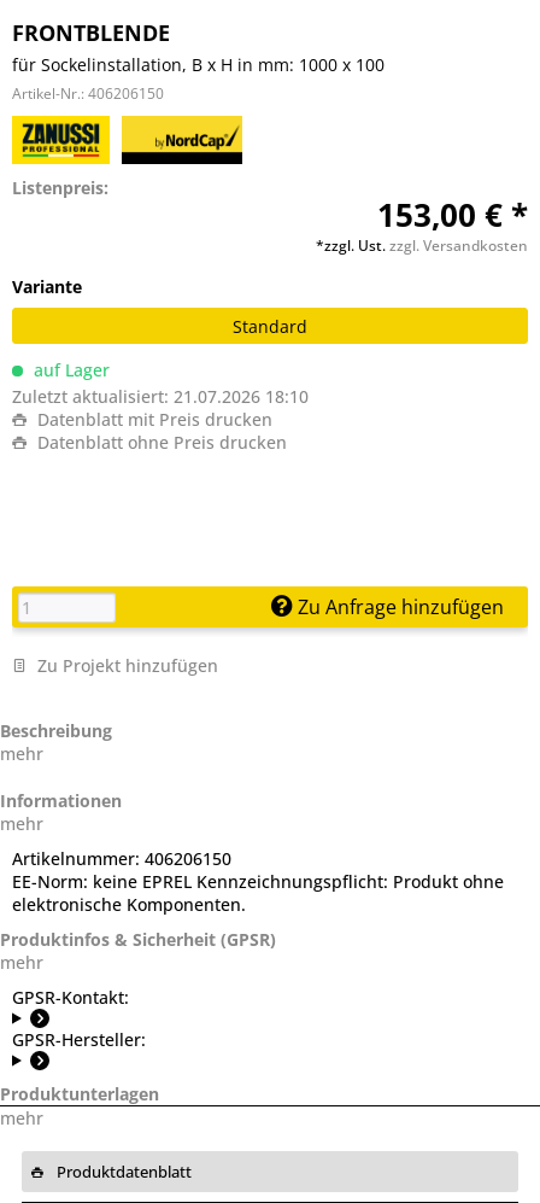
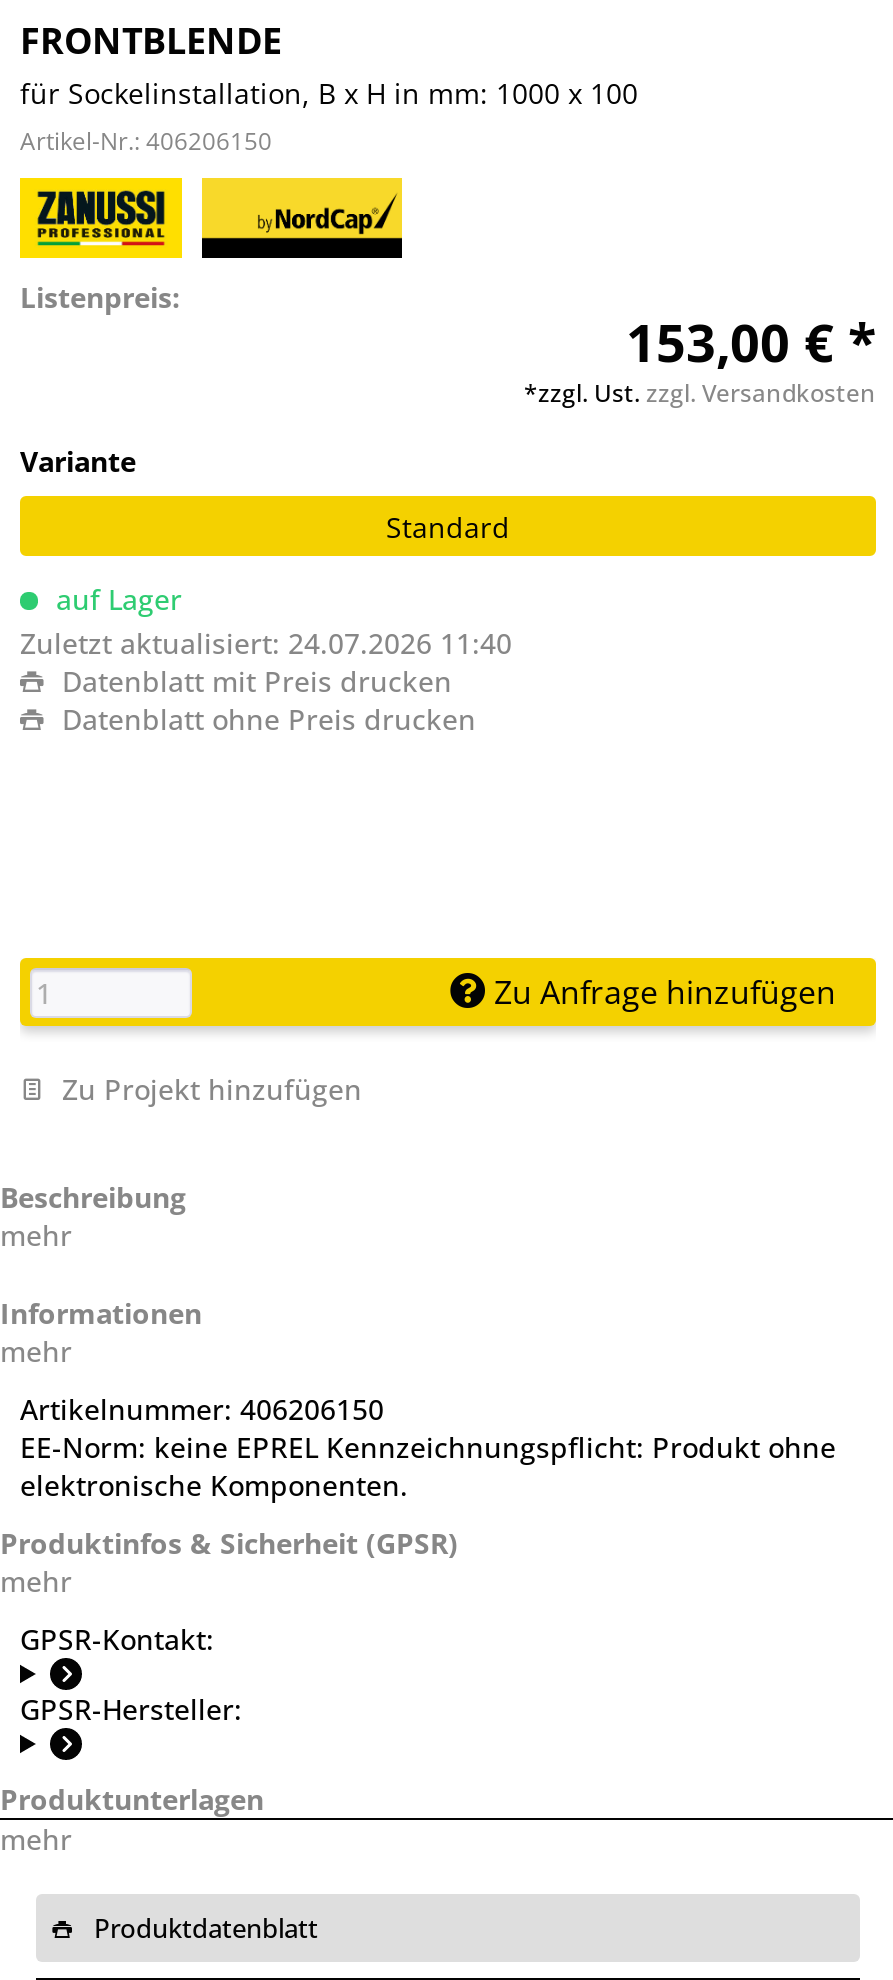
[12,385,309,408] Zuletzt aktualisiert: 21.07.2026 18:10 -> [20,624,512,662] Zuletzt aktualisiert: 24.07.2026 11:40

